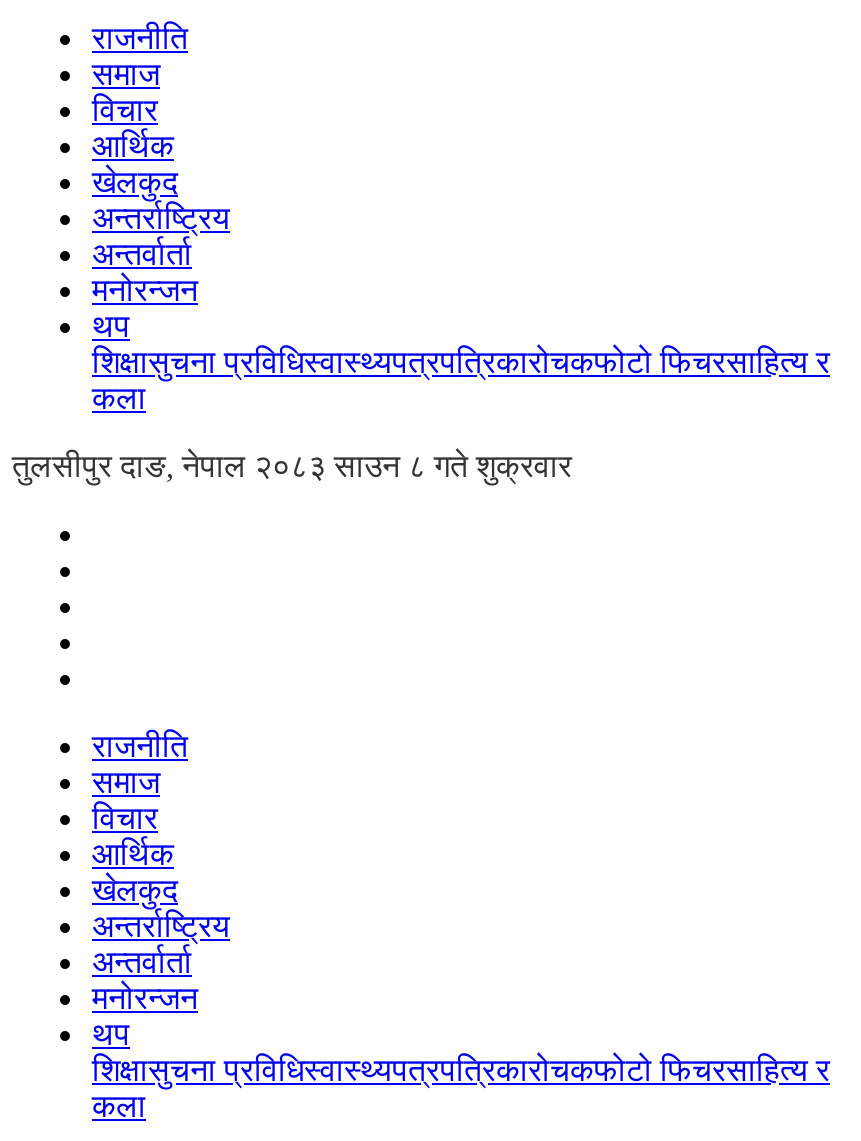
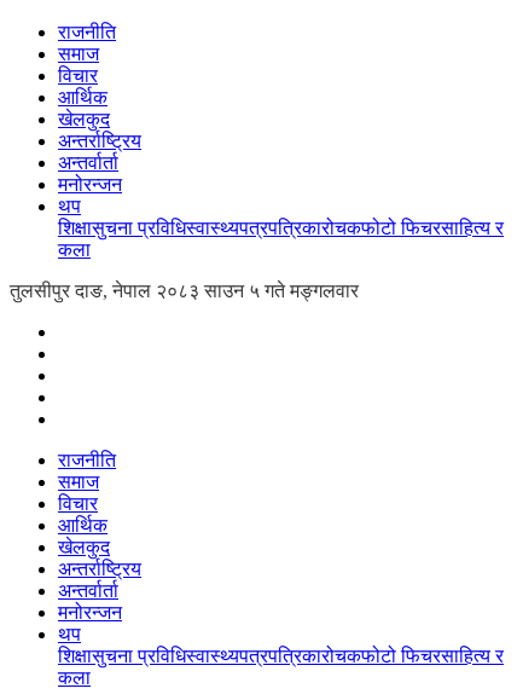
[12,449,572,483] तुलसीपुर दाङ, नेपाल २०८३ साउन ८ गते शुक्रवार -> [10,280,359,301] तुलसीपुर दाङ, नेपाल २०८३ साउन ५ गते मङ्गलवार

